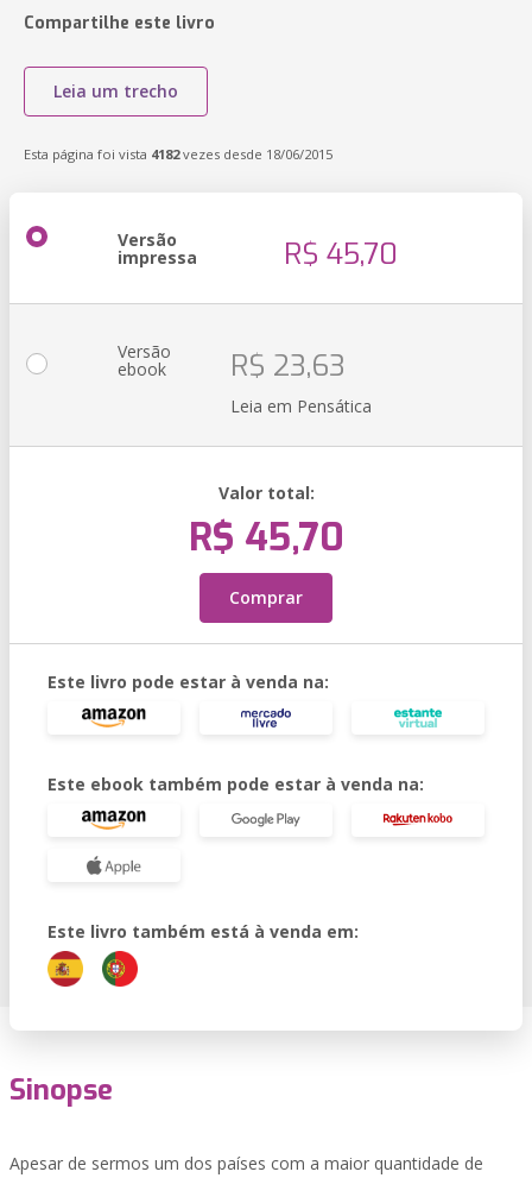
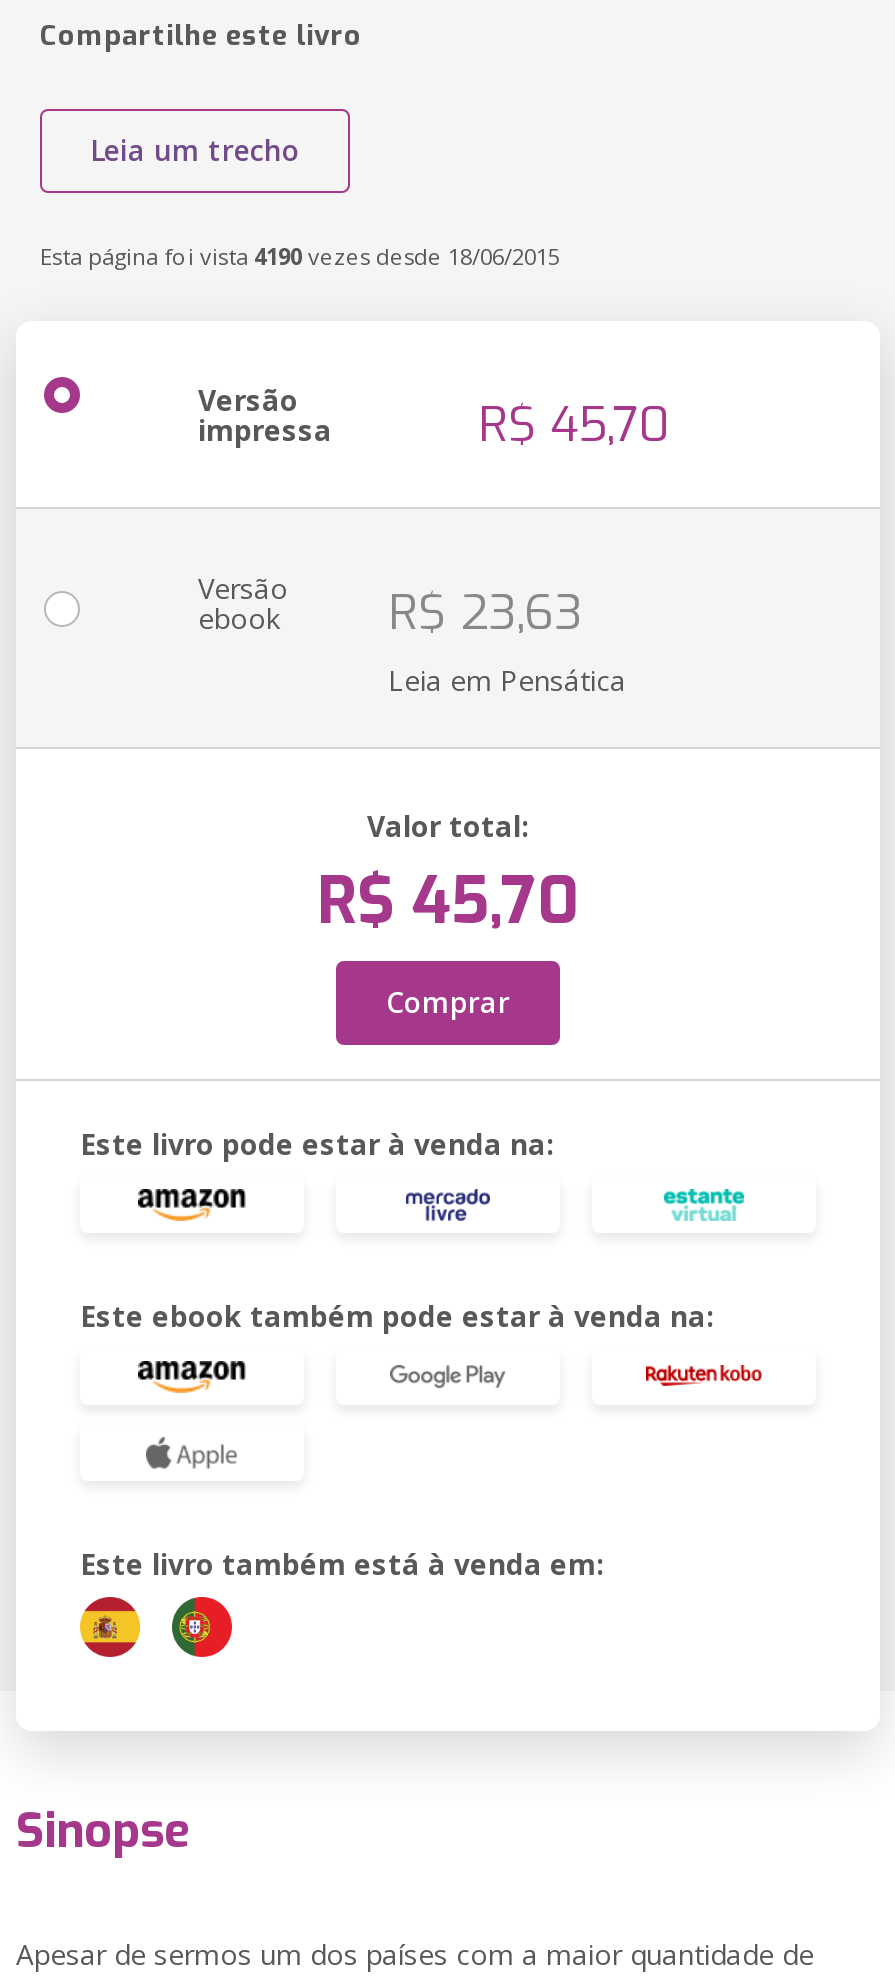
[24,145,332,163] Esta página foi vista 4182 vezes desde 18/06/2015 -> [40,241,560,271] Esta página foi vista 4190 vezes desde 18/06/2015

